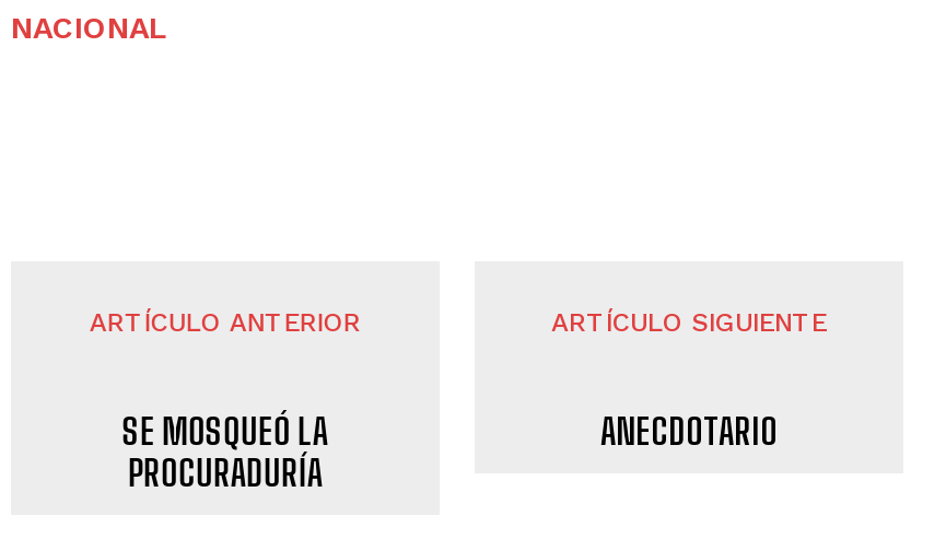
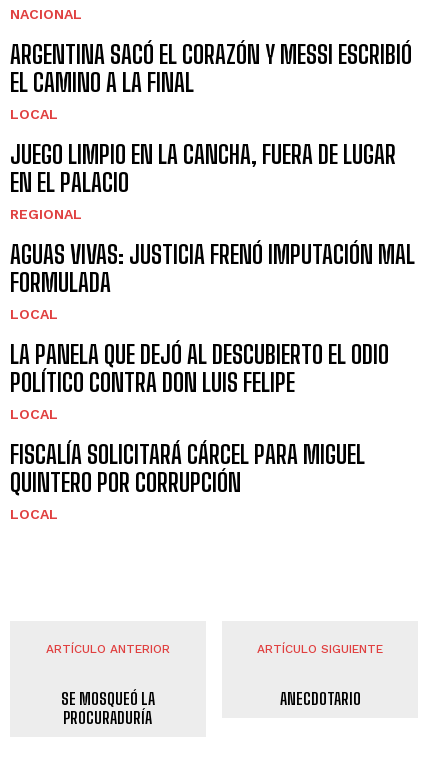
none -> [10,40,415,522] ARGENTINA SACÓ EL CORAZÓN Y MESSI ESCRIBIÓ | EL CAMINO A LA FINAL | LOCAL | JUEGO LIMPIO EN LA CANCHA, FUERA DE LUGAR | EN EL PALACIO | REGIONAL | AGUAS VIVAS: JUSTICIA FRENÓ IMPUTACIÓN MAL | FORMULADA | LOCAL | LA PANELA QUE DEJÓ AL DESCUBIERTO EL ODIO | POLÍTICO CONTRA DON LUIS FELIPE | LOCAL | FISCALÍA SOLICITARÁ CÁRCEL PARA MIGUEL | QUINTERO POR CORRUPCIÓN | LOCAL

